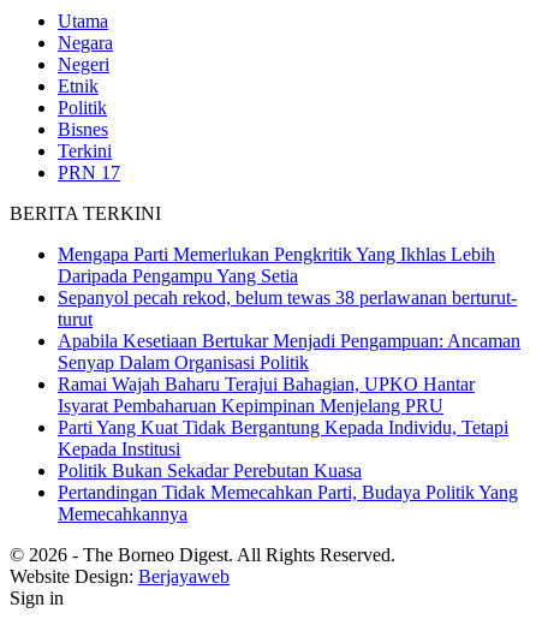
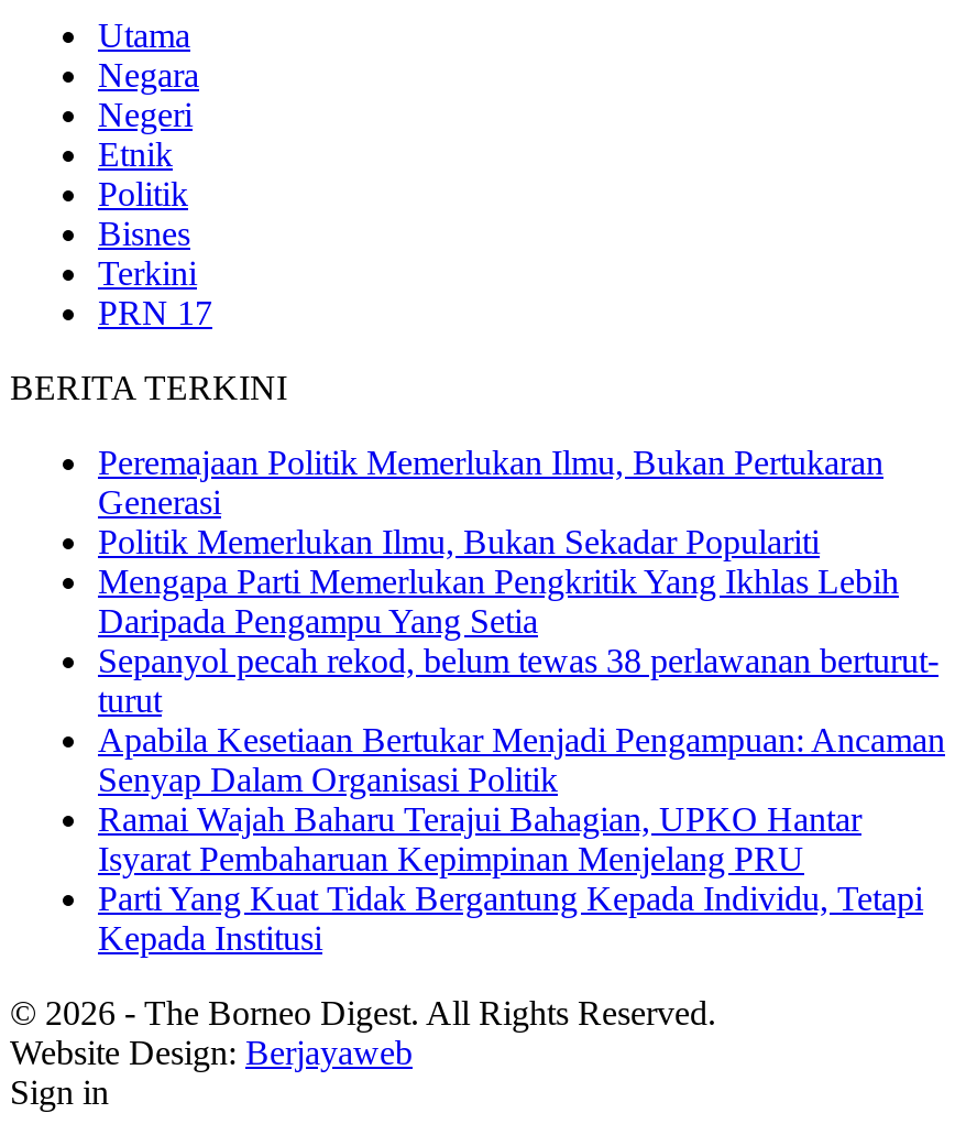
none -> [98,443,883,560] Peremajaan Politik Memerlukan Ilmu, Bukan Pertukaran | Generasi | Politik Memerlukan Ilmu, Bukan Sekadar Populariti
moved [58,244,520,459] -> [98,562,945,956]: Mengapa Parti Memerlukan Pengkritik Yang Ikhlas Lebih | Daripada Pengampu Yang Setia | Sepanyol pecah rekod, belum tewas 38 perlawanan berturut- | ... | Parti Yang Kuat Tidak Bergantung Kepada Individu, Tetapi | Kepada Institusi
[58,460,518,524] Politik Bukan Sekadar Perebutan Kuasa | Pertandingan Tidak Memecahkan Parti, Budaya Politik Yang | Memecahkannya -> none

